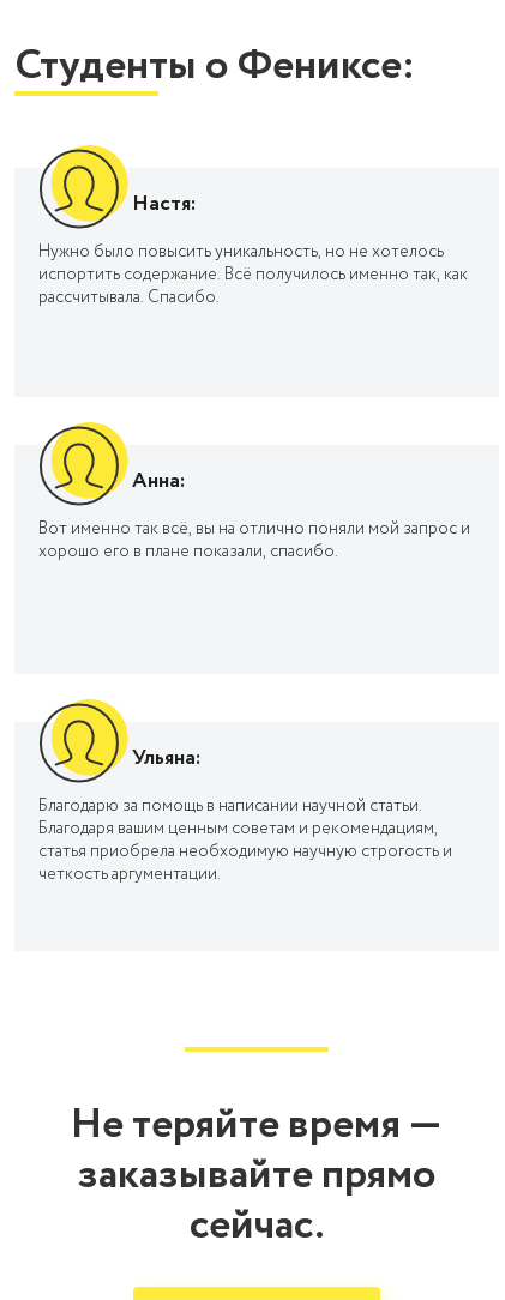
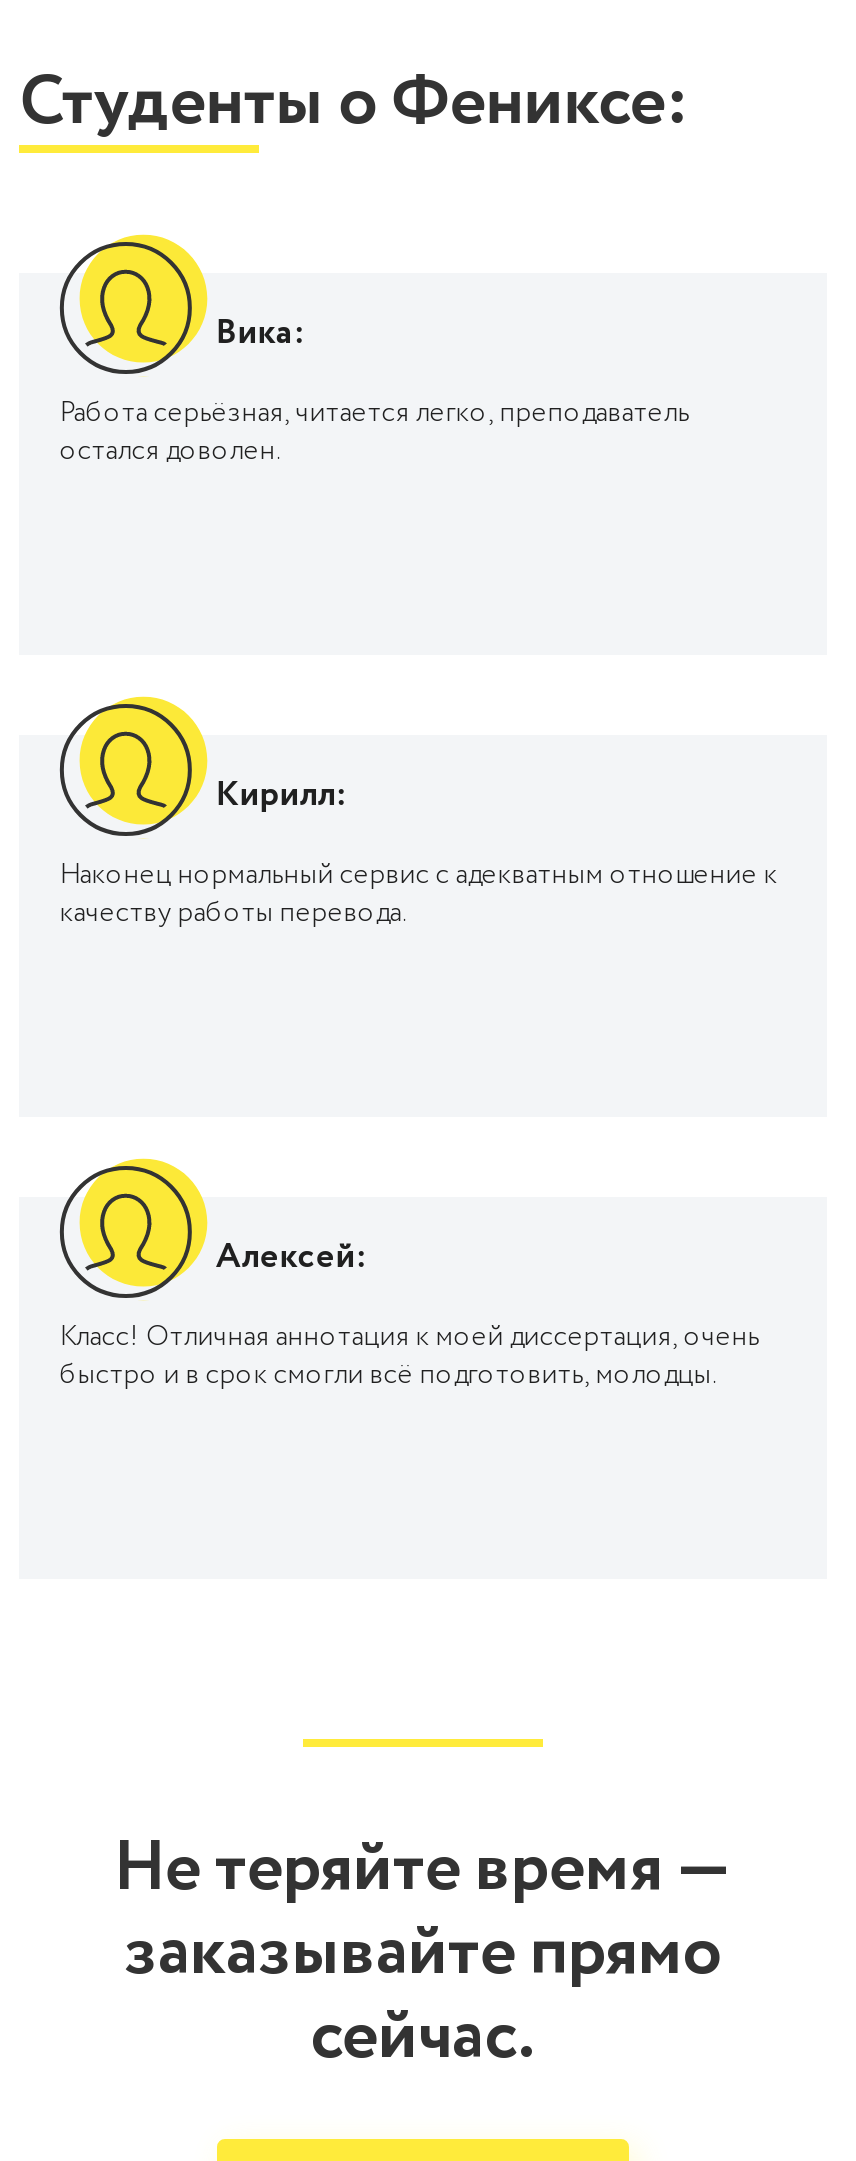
[132,188,197,219] Настя: -> [216,306,304,358] Вика:
[39,239,468,309] Нужно было повысить уникальность, но не хотелось | испортить содержание. Всё получилось именно так, как | рассчитывала. Спасибо. -> [60,392,690,470] Работа серьёзная, читается легко, преподаватель | остался доволен.
[132,465,186,496] Анна: -> [216,768,346,820] Кирилл:
[39,516,471,563] Вот именно так всё, вы на отлично поняли мой запрос и | хорошо его в плане показали, спасибо. -> [60,854,778,932] Наконец нормальный сервис с адекватным отношение к | качеству работы перевода.
[132,742,202,773] Ульяна: -> [216,1230,366,1282] Алексей:
[39,793,453,886] Благодарю за помощь в написании научной статьи. | Благодаря вашим ценным советам и рекомендациям, | статья приобрела необходимую научную строгость и | четкость аргументации. -> [60,1316,760,1394] Класс! Отличная аннотация к моей диссертация, очень | быстро и в срок смогли всё подготовить, молодцы.

